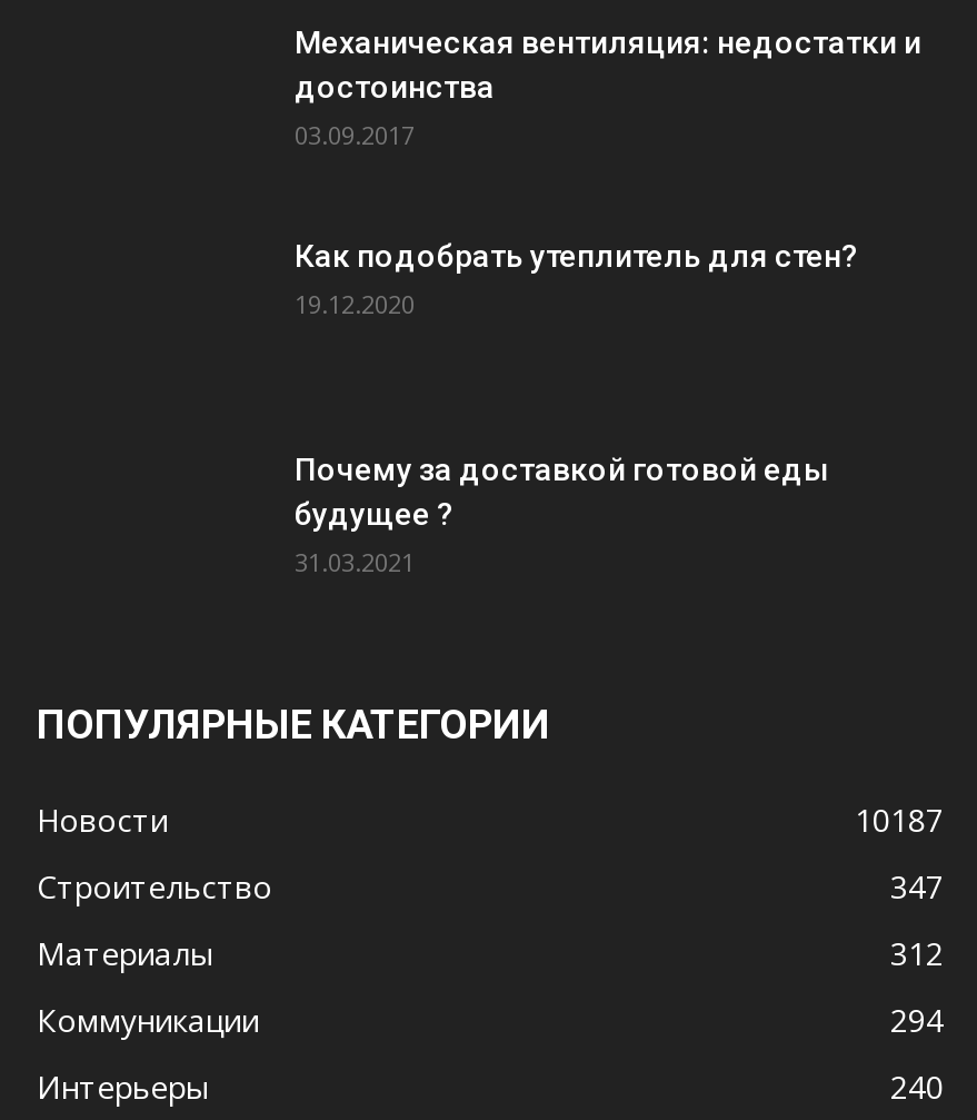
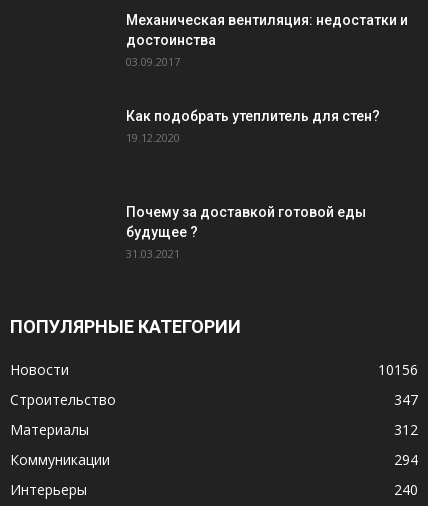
[855,799,944,841] 10187 -> [378,360,418,379] 10156

